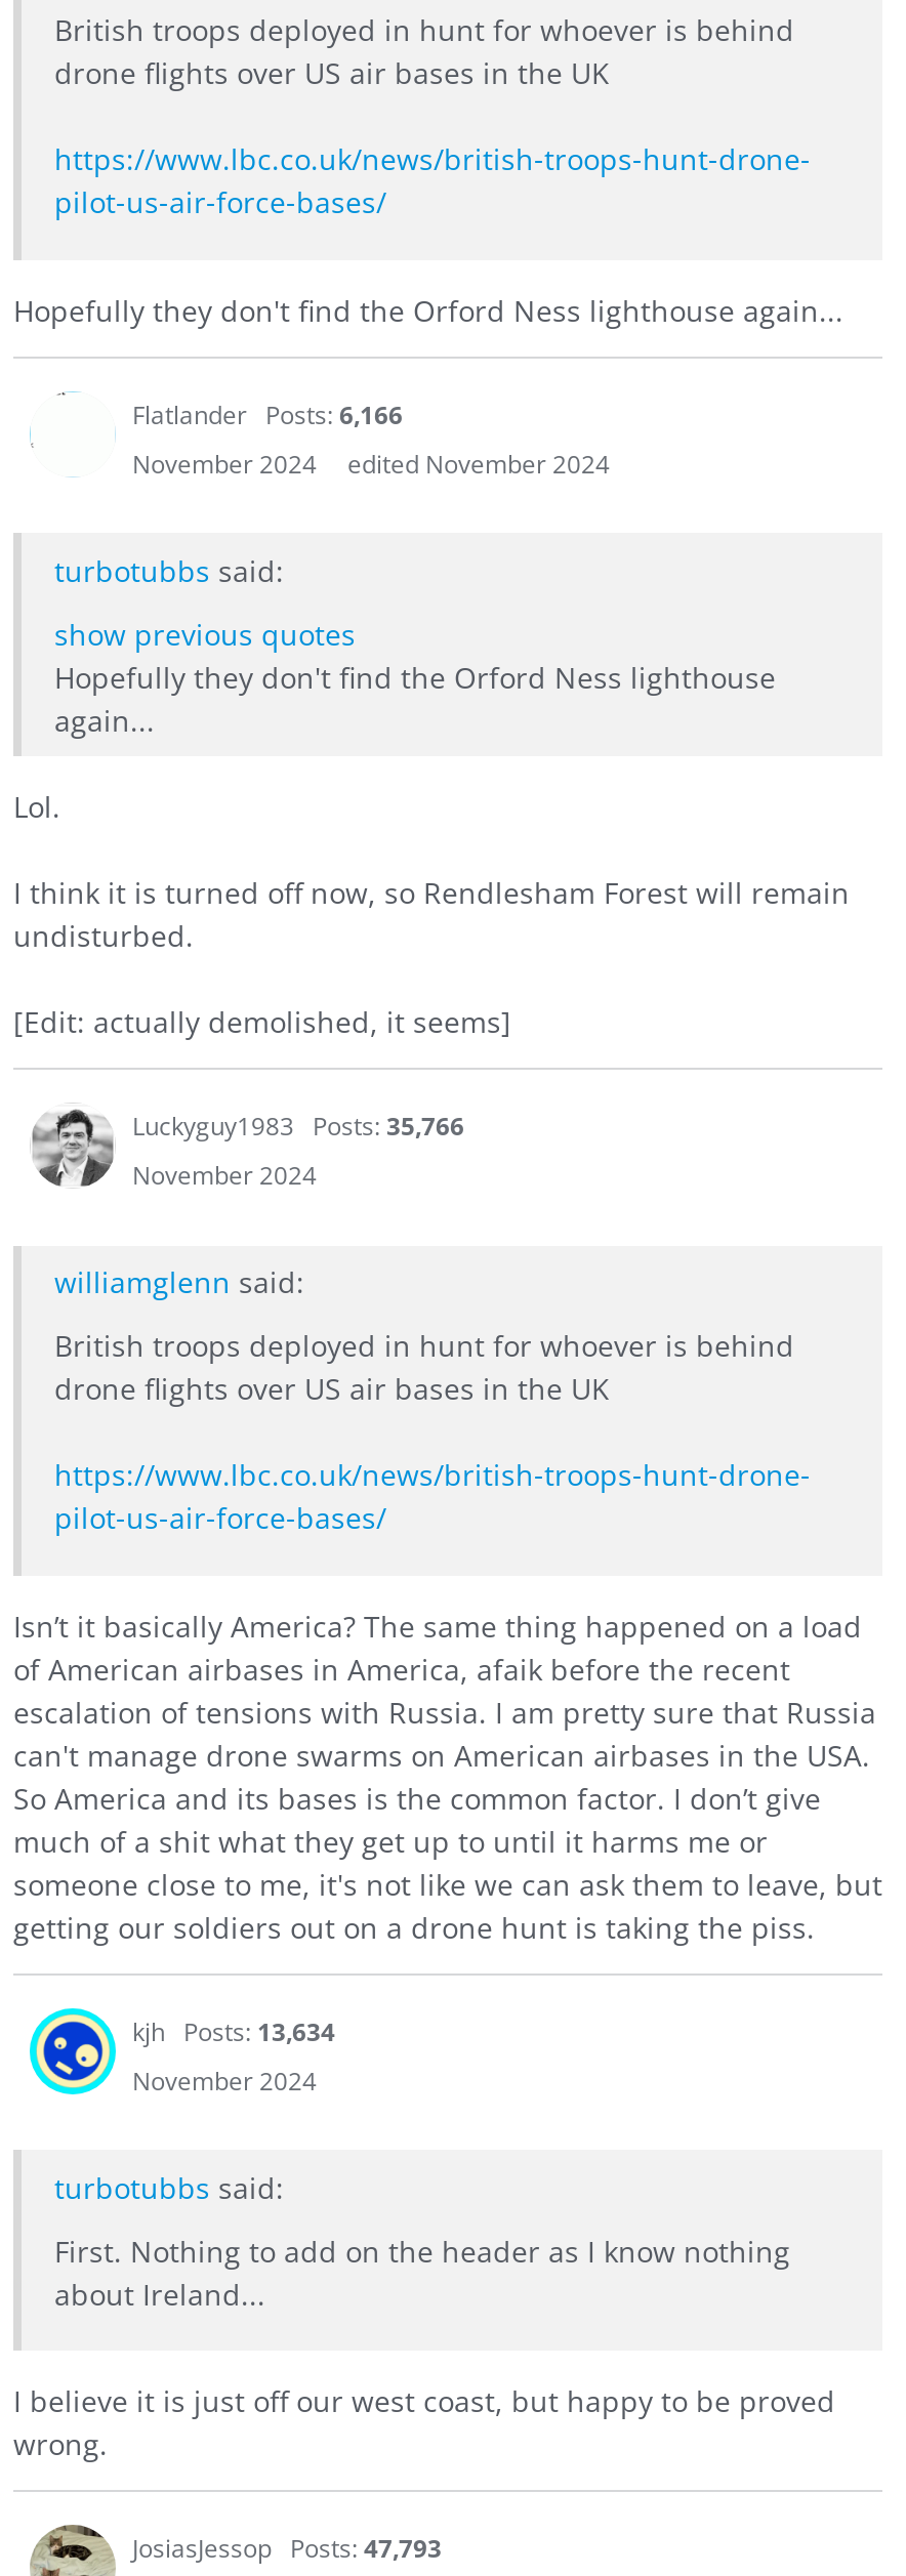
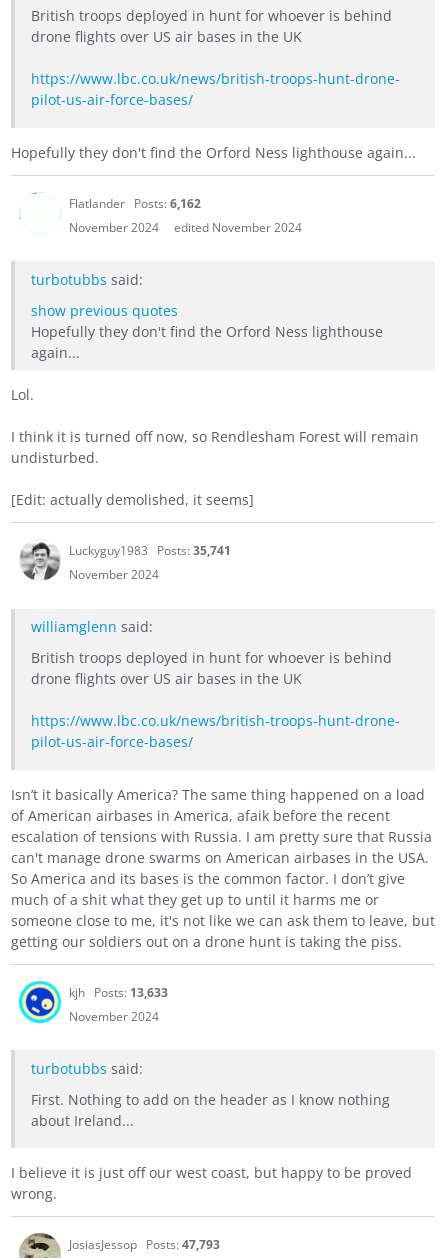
[132,397,403,432] Flatlander Posts: 6,166 -> [69,195,201,212] Flatlander Posts: 6,162
[132,1109,464,1144] Luckyguy1983 Posts: 35,766 -> [69,542,231,559] Luckyguy1983 Posts: 35,741
[132,2014,335,2049] kjh Posts: 13,634 -> [69,984,168,1001] kjh Posts: 13,633

